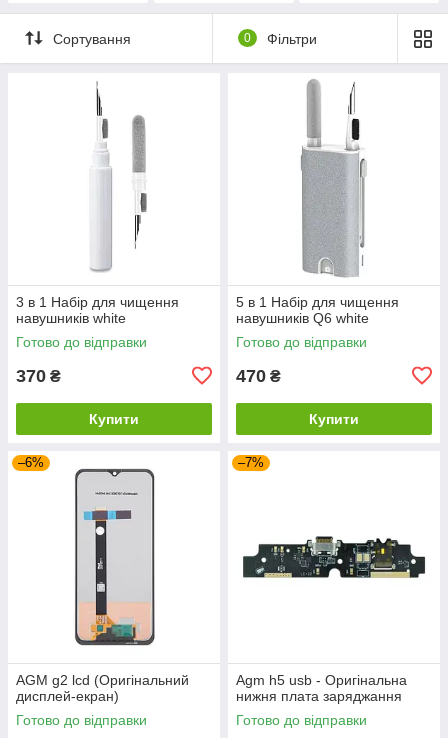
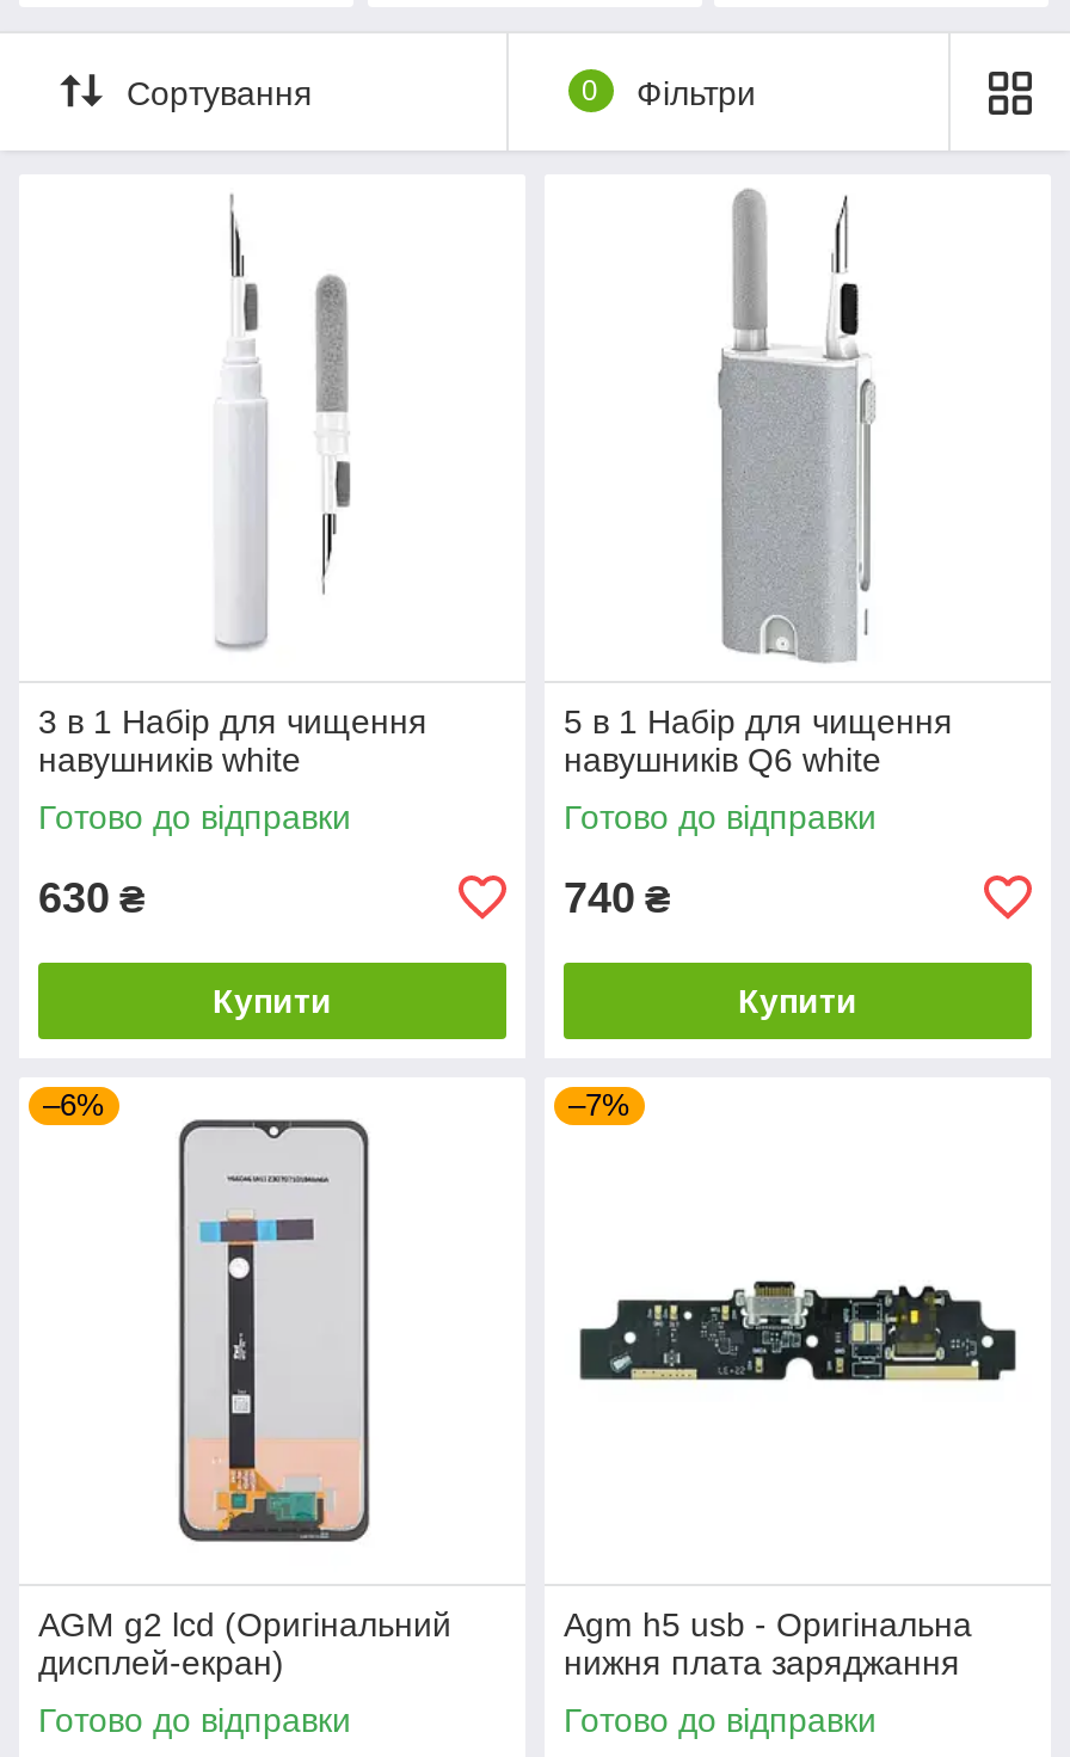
[16,366,61,386] 370 ₴ -> [38,873,146,921] 630 ₴
[236,366,281,386] 470 ₴ -> [564,873,671,921] 740 ₴

